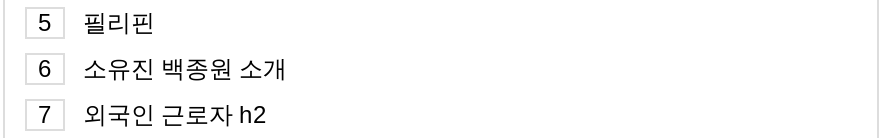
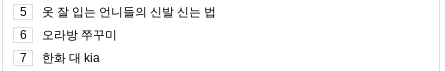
[83,9,155,37] 필리핀 -> [42,5,216,19] 옷 잘 입는 언니들의 신발 신는 법
[83,55,287,83] 소유진 백종원 소개 -> [42,28,117,42] 오라방 쭈꾸미
[83,101,267,129] 외국인 근로자 h2 -> [42,51,100,65] 한화 대 kia

